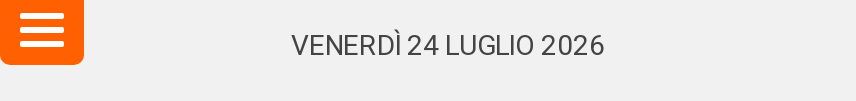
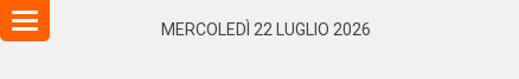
[291,29,605,61] VENERDÌ 24 LUGLIO 2026 -> [161,20,370,39] MERCOLEDÌ 22 LUGLIO 2026

